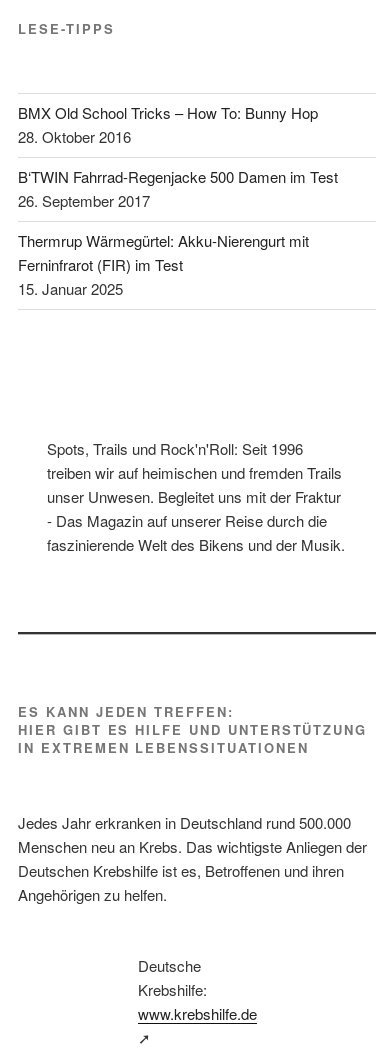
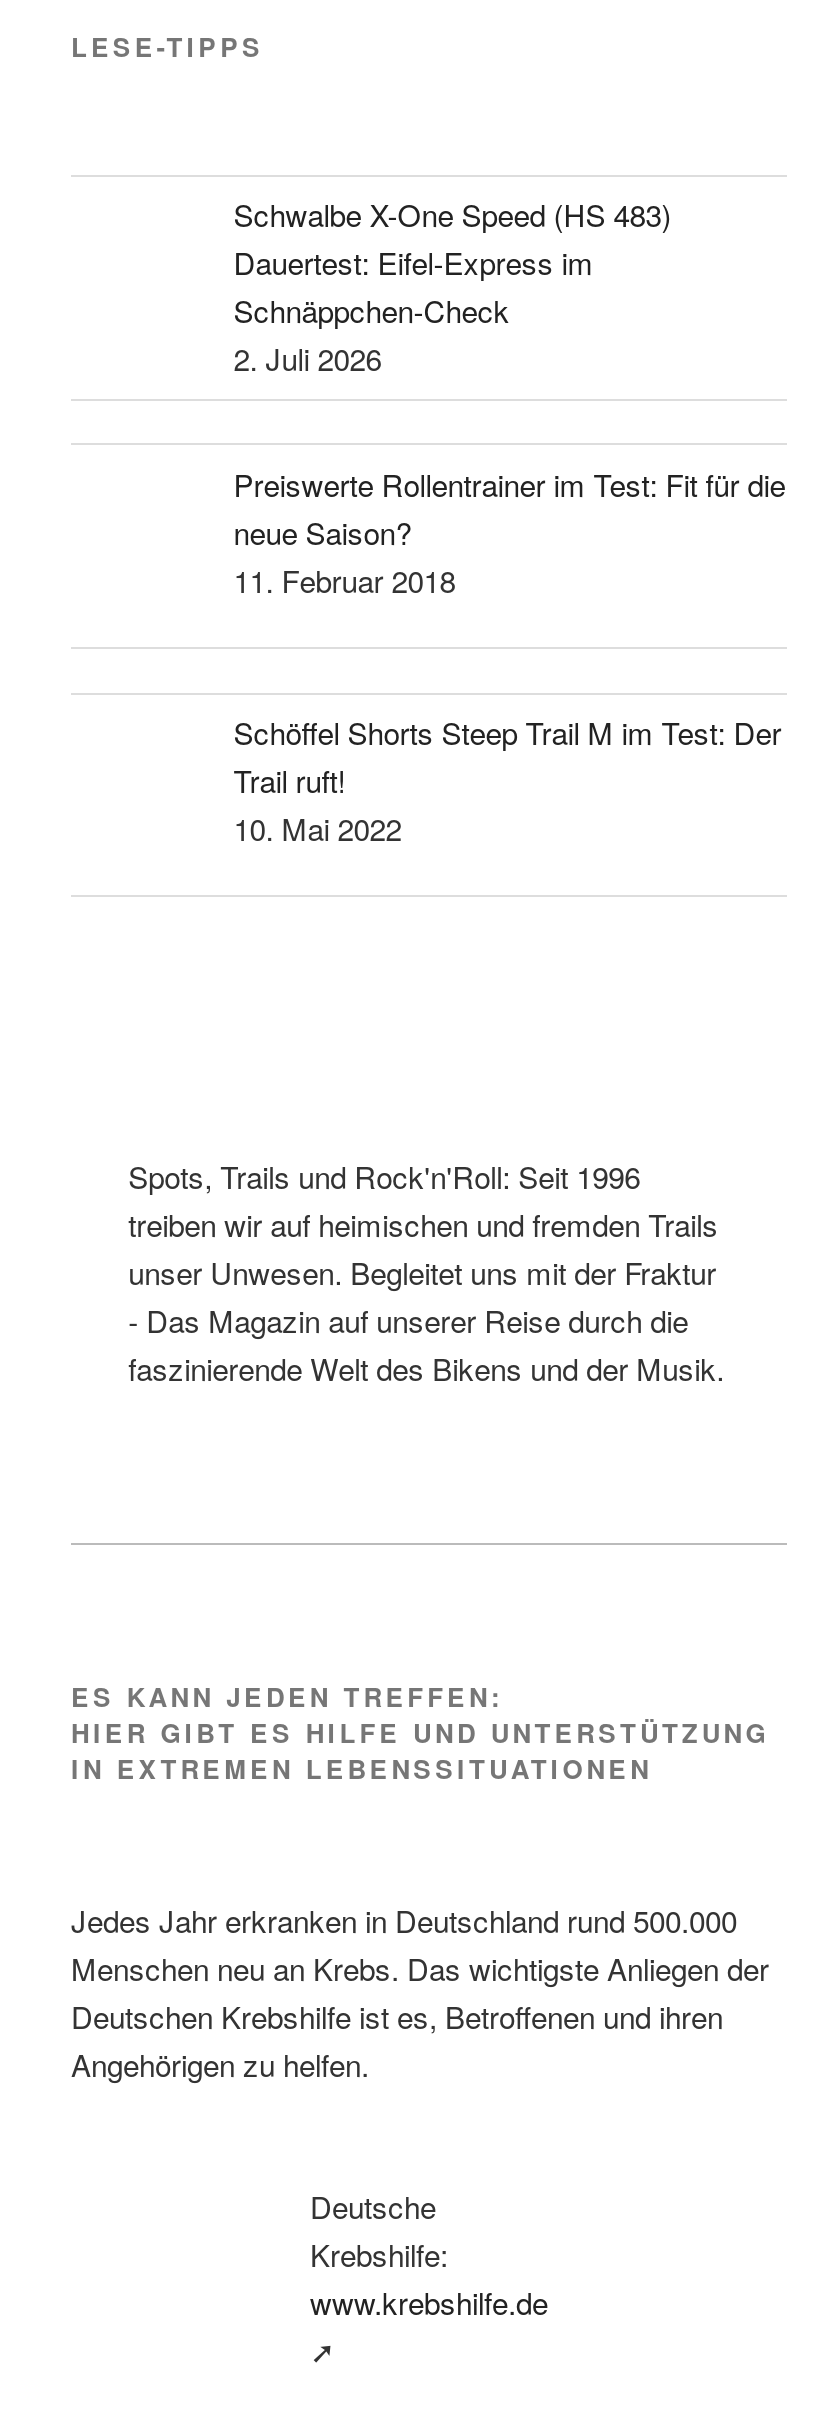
[18,102,318,147] BMX Old School Tricks – How To: Bunny Hop | 28. Oktober 2016 -> [233,193,671,379] Schwalbe X-One Speed (HS 483) | Dauertest: Eifel-Express im | Schnäppchen-Check | 2. Juli 2026
[18,166,338,211] B‘TWIN Fahrrad-Regenjacke 500 Damen im Test | 26. September 2017 -> [233,462,785,600] Preiswerte Rollentrainer im Test: Fit für die | neue Saison? | 11. Februar 2018
[18,230,309,299] Thermrup Wärmegürtel: Akku-Nierengurt mit | Ferninfrarot (FIR) im Test | 15. Januar 2025 -> [233,711,781,849] Schöffel Shorts Steep Trail M im Test: Der | Trail ruft! | 10. Mai 2022

